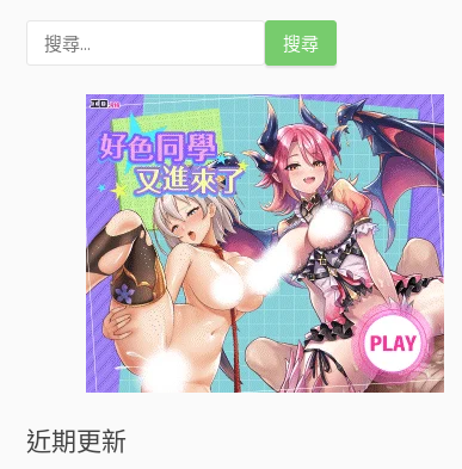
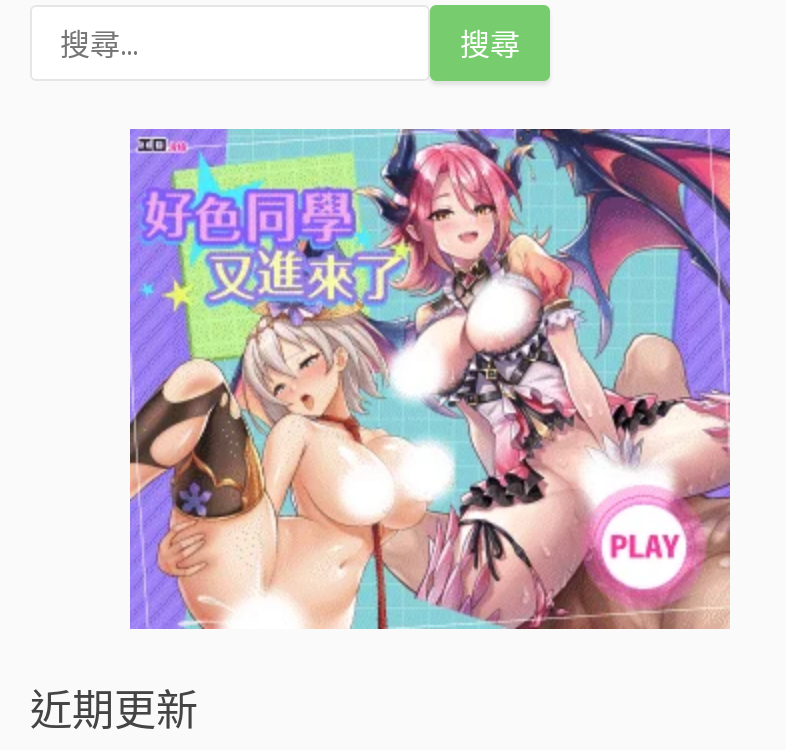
[85,93,445,394] [image] -> [128,127,732,631] [image]

